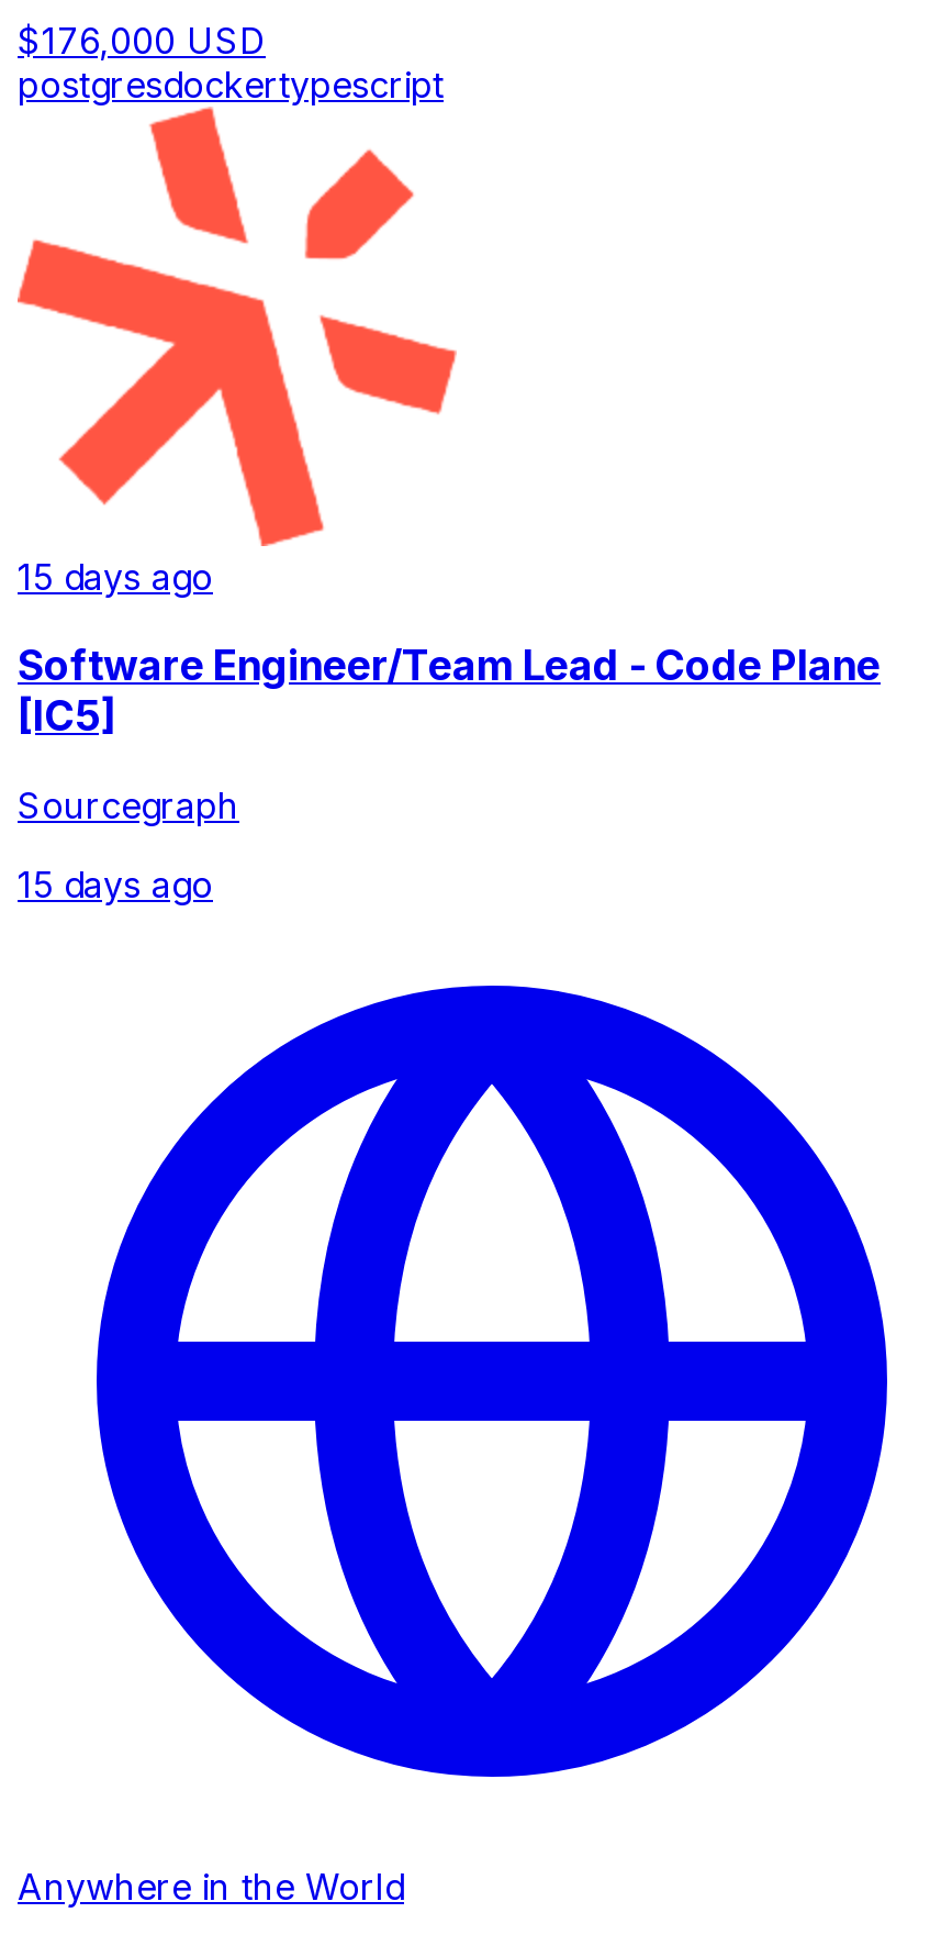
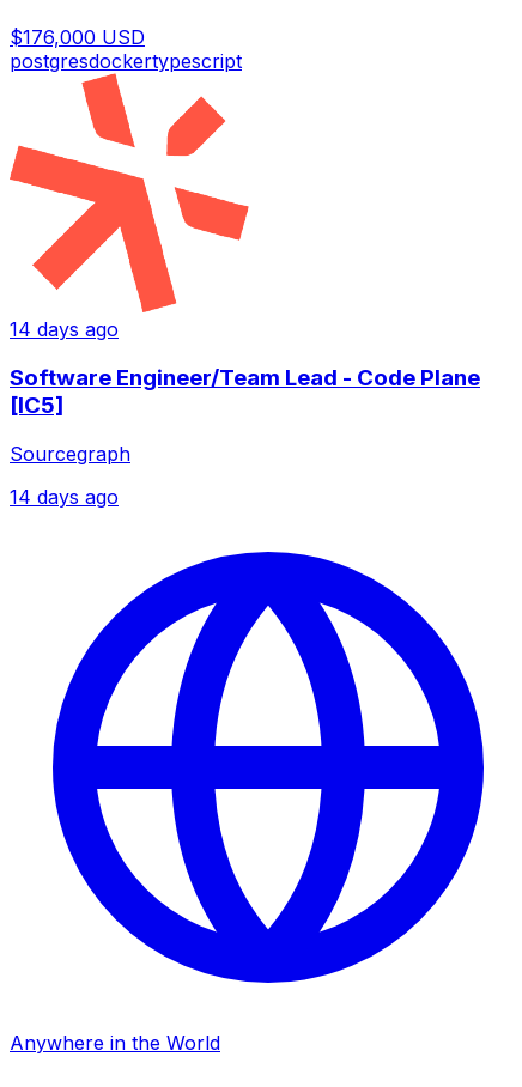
[18,555,213,599] 15 days ago -> [10,317,119,341] 14 days ago
[18,862,213,906] 15 days ago -> [10,484,119,508] 14 days ago

